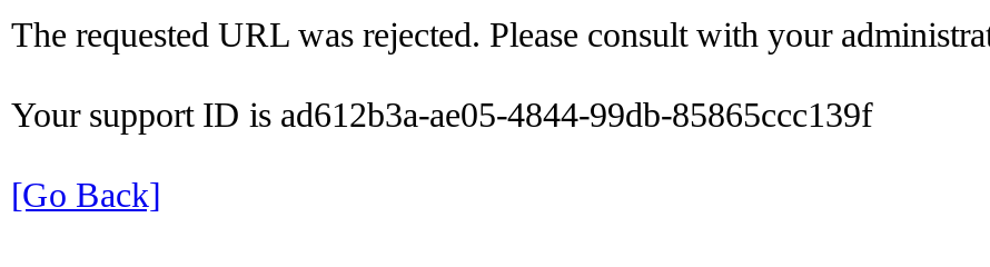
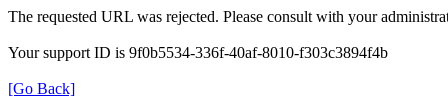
[11,96,872,133] Your support ID is ad612b3a-ae05-4844-99db-85865ccc139f -> [8,44,388,61] Your support ID is 9f0b5534-336f-40af-8010-f303c3894f4b

